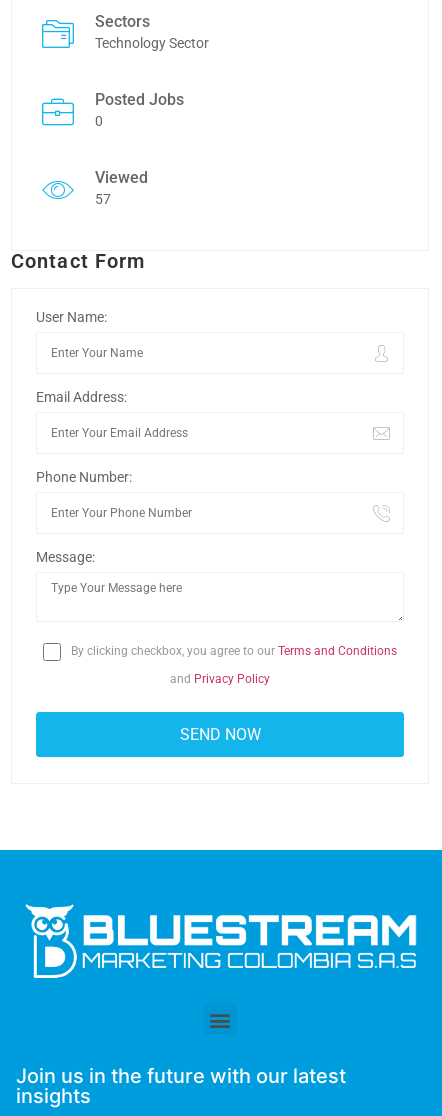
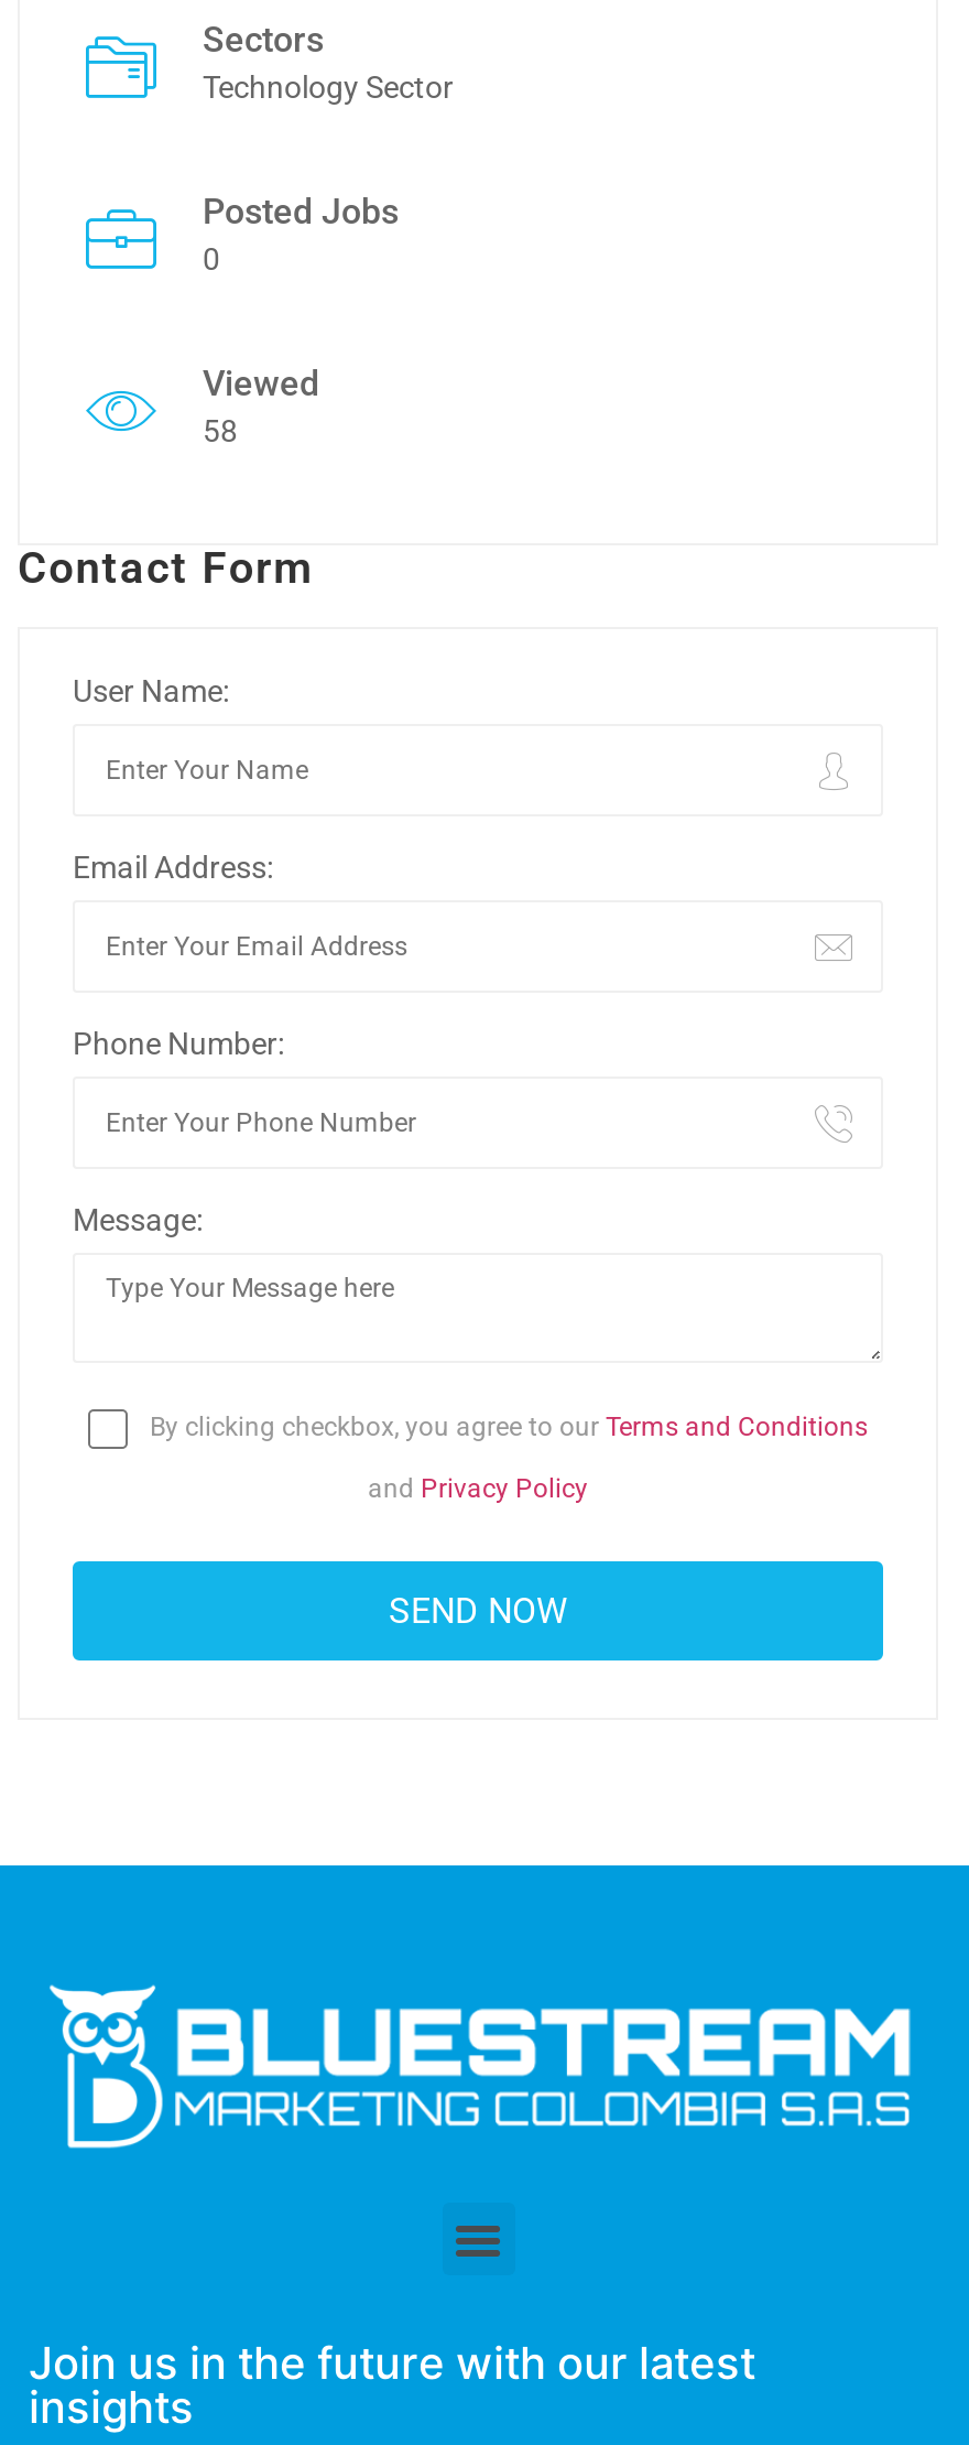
[95,191,111,207] 57 -> [203,413,238,448] 58

